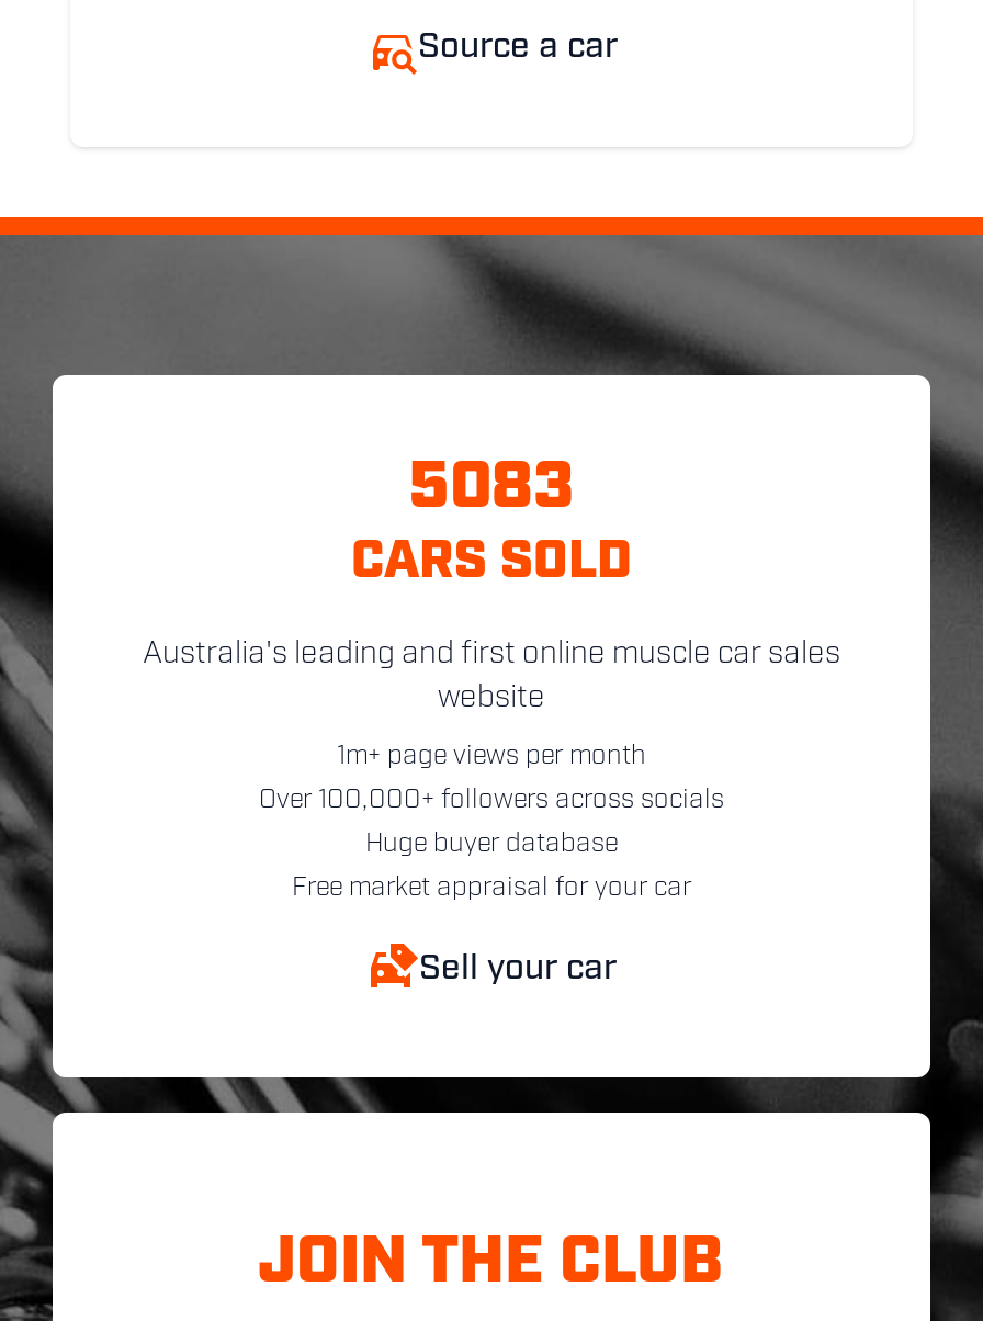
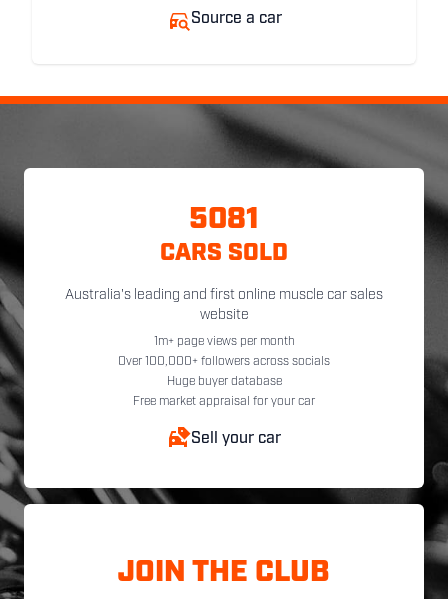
[408,457,575,525] 5083 -> [189,205,259,236] 5081

